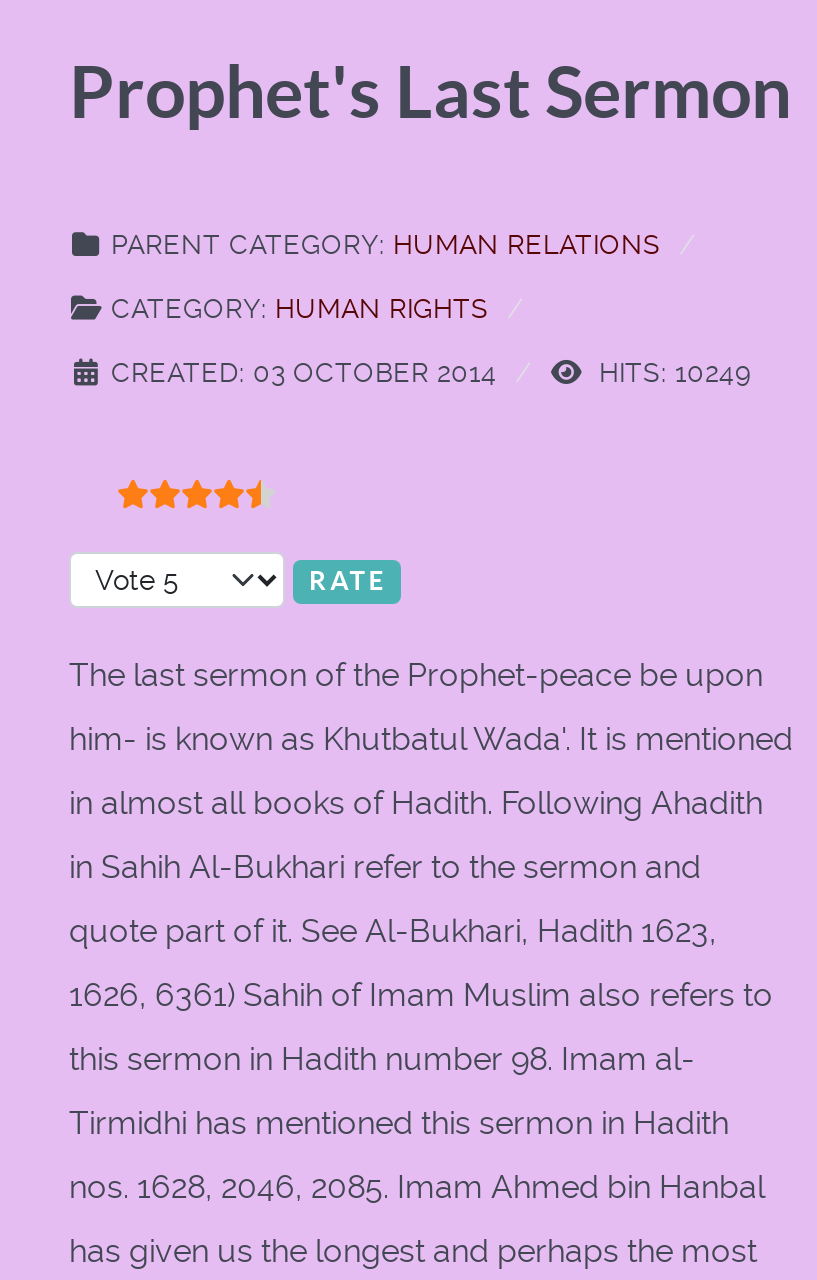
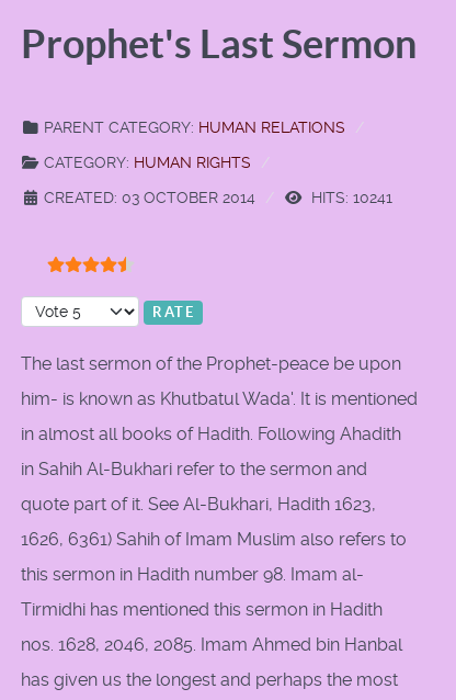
[591,356,751,388] HITS: 10249 -> [307,189,392,206] HITS: 10241

